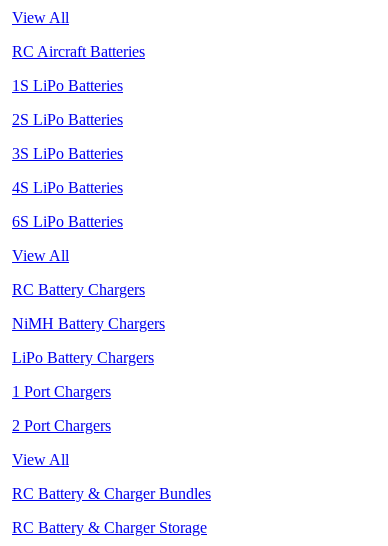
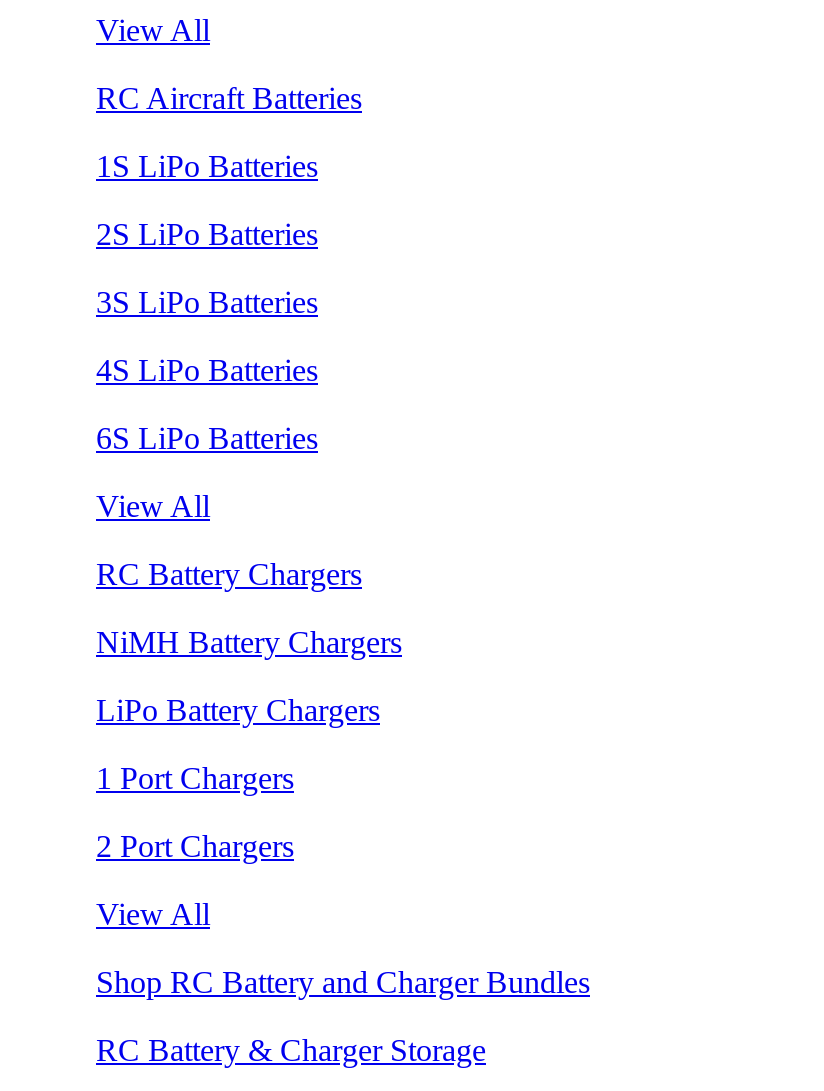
[12,485,211,502] RC Battery & Charger Bundles -> [96,965,590,999] Shop RC Battery and Charger Bundles

